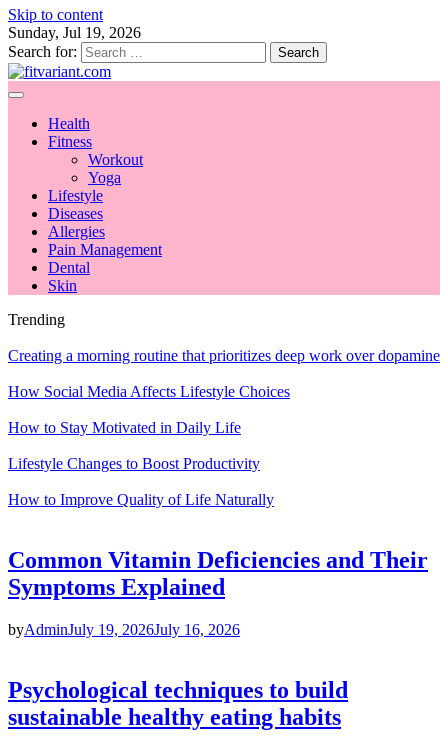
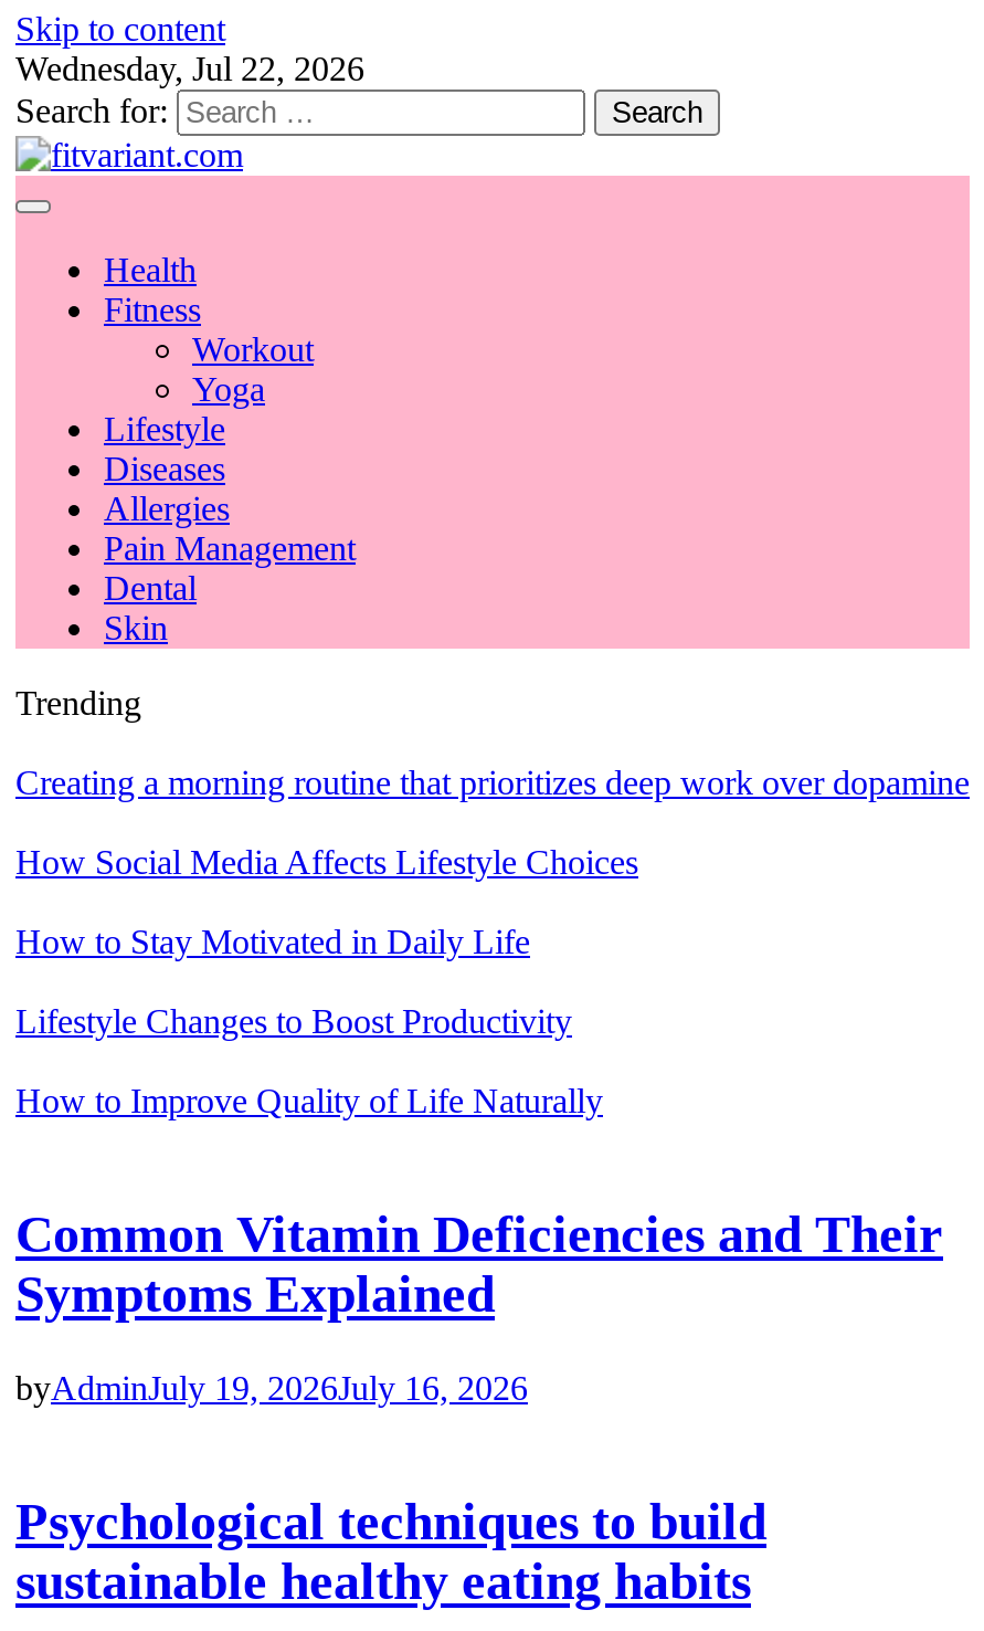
[8,24,141,41] Sunday, Jul 19, 2026 -> [15,50,364,87] Wednesday, Jul 22, 2026

